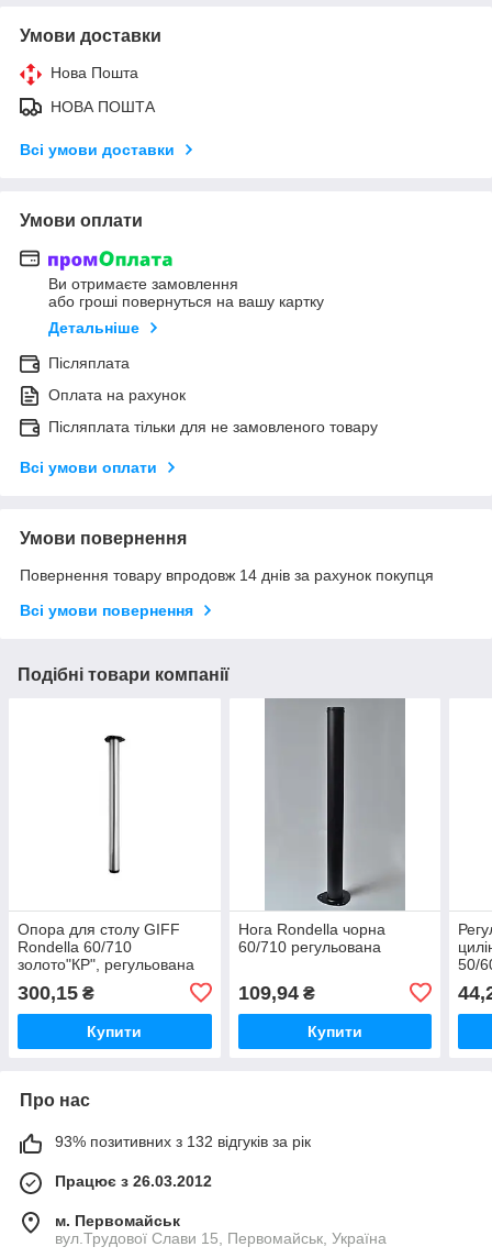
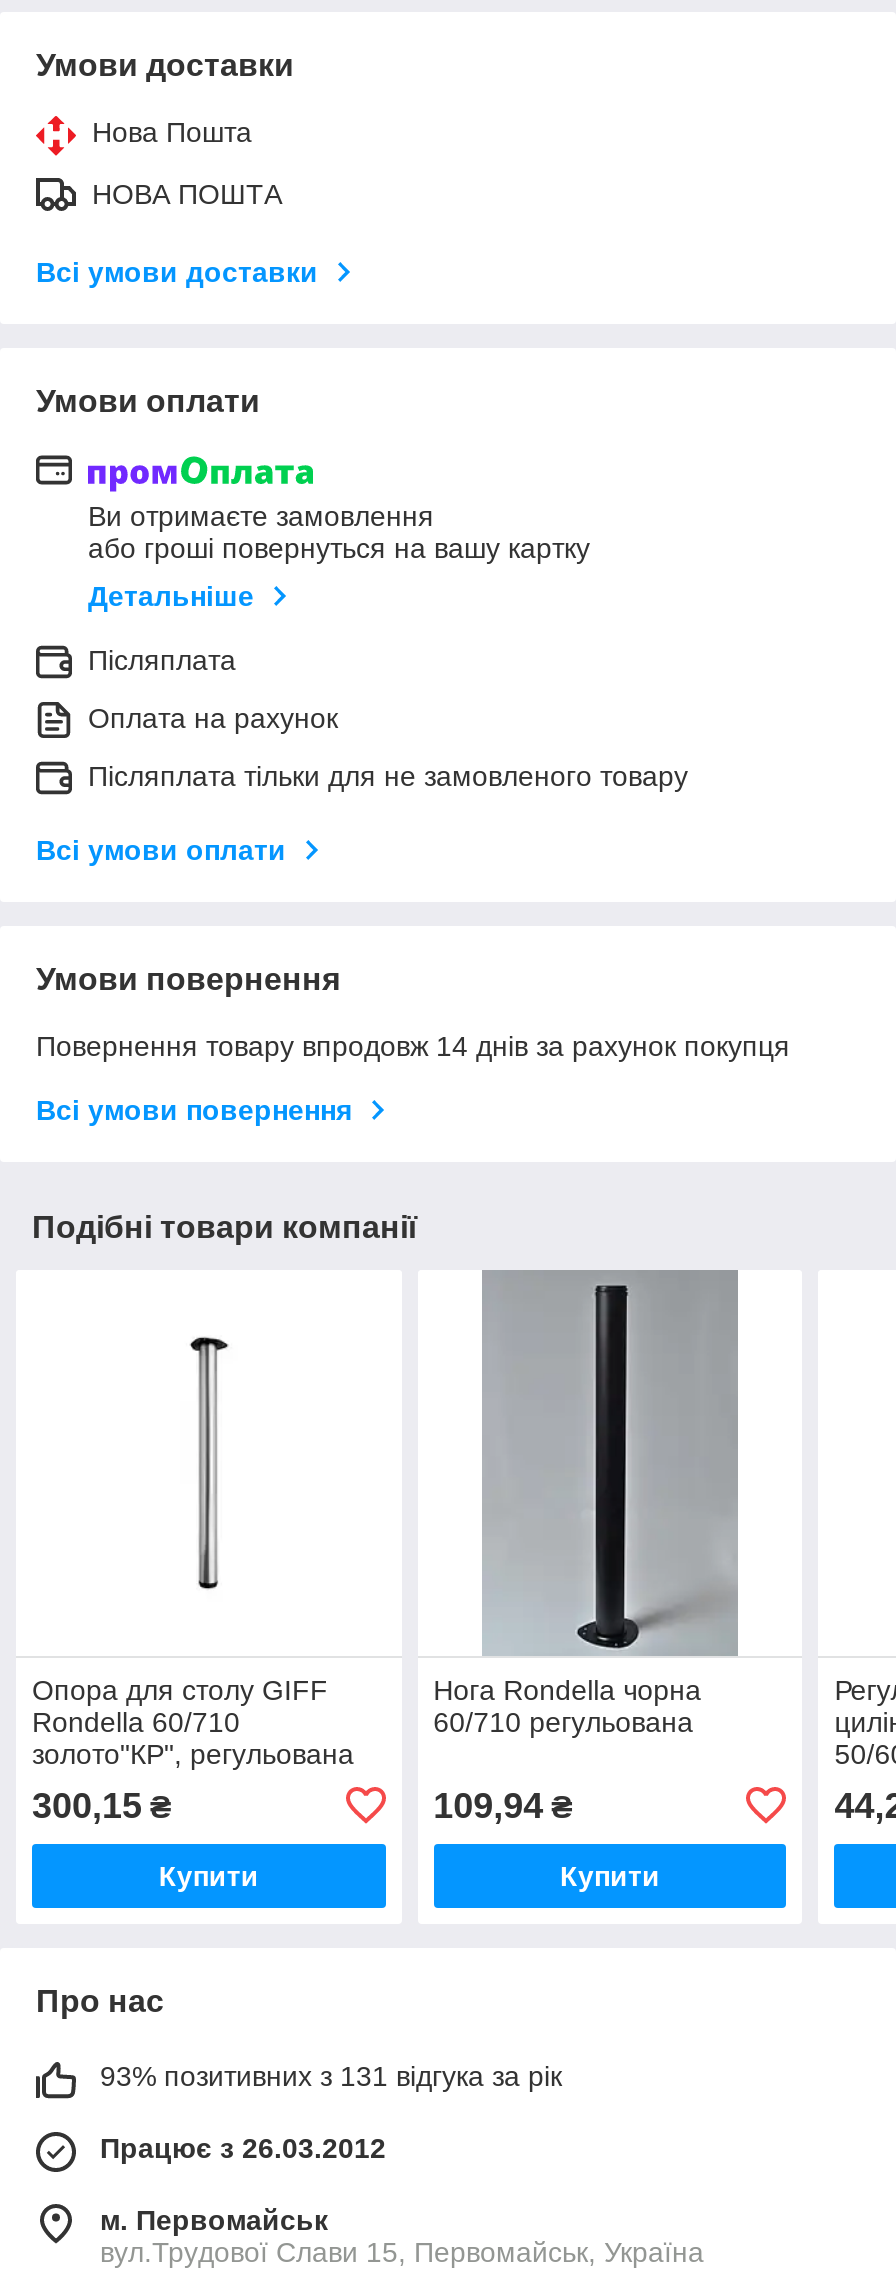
[55,1132,311,1150] 93% позитивних з 132 відгуків за рік -> [100,2060,562,2092] 93% позитивних з 131 відгука за рік

